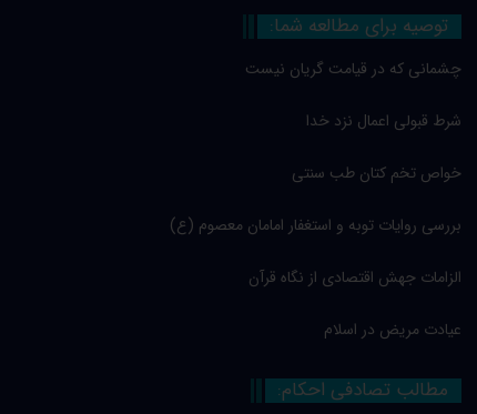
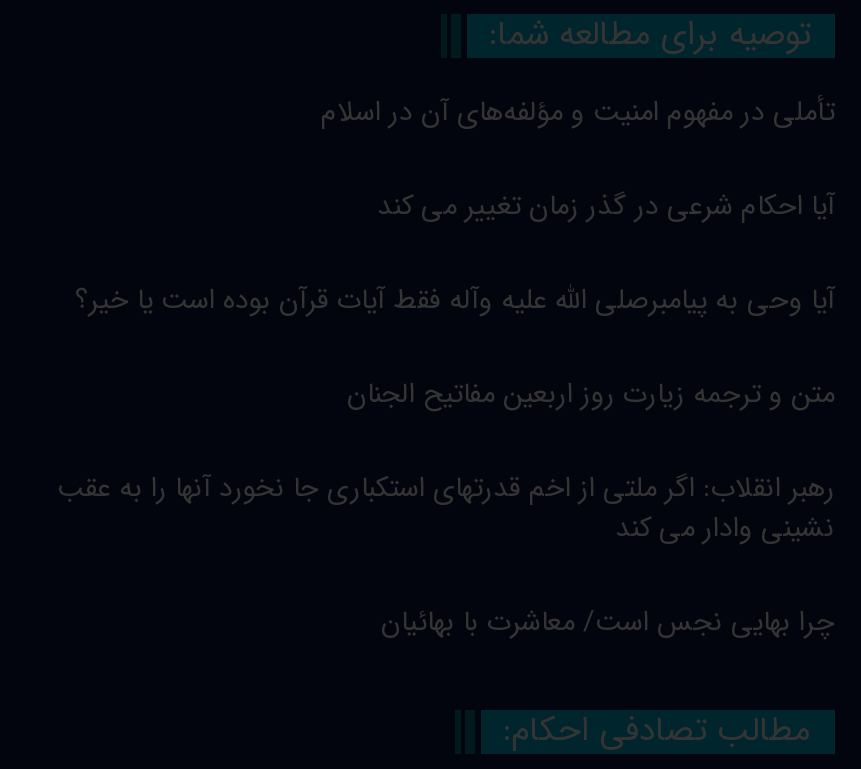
[245,56,461,81] چشمانی که در قیامت گریان نیست -> [321,89,835,133] تأملی در مفهوم امنیت و مؤلفه‌های آن در اسلام
[306,108,461,133] شرط قبولی اعمال نزد خدا -> [377,183,835,227] آیا احکام شرعی در گذر زمان تغییر می کند
[292,161,461,185] خواص تخم كتان طب سنتی -> [75,277,835,321] آيا وحى به پيامبرصلى الله عليه وآله فقط آيات قرآن بوده است يا خير؟
[170,213,461,237] بررسی روایات توبه و استغفار امامان معصوم (ع) -> [347,371,835,415] متن و ترجمه زیارت روز اربعین مفاتیح الجنان
[248,265,461,289] الزامات جهش اقتصادی از نگاه قرآن -> [57,465,835,549] رهبر انقلاب: اگر ملتی از اخم قدرتهای استکباری جا نخورد آنها را به عقب | نشینی وادار می کند
[324,317,461,342] عیادت مریض در اسلام -> [381,599,835,643] چرا بهایی نجس است/ معاشرت با بهائیان

